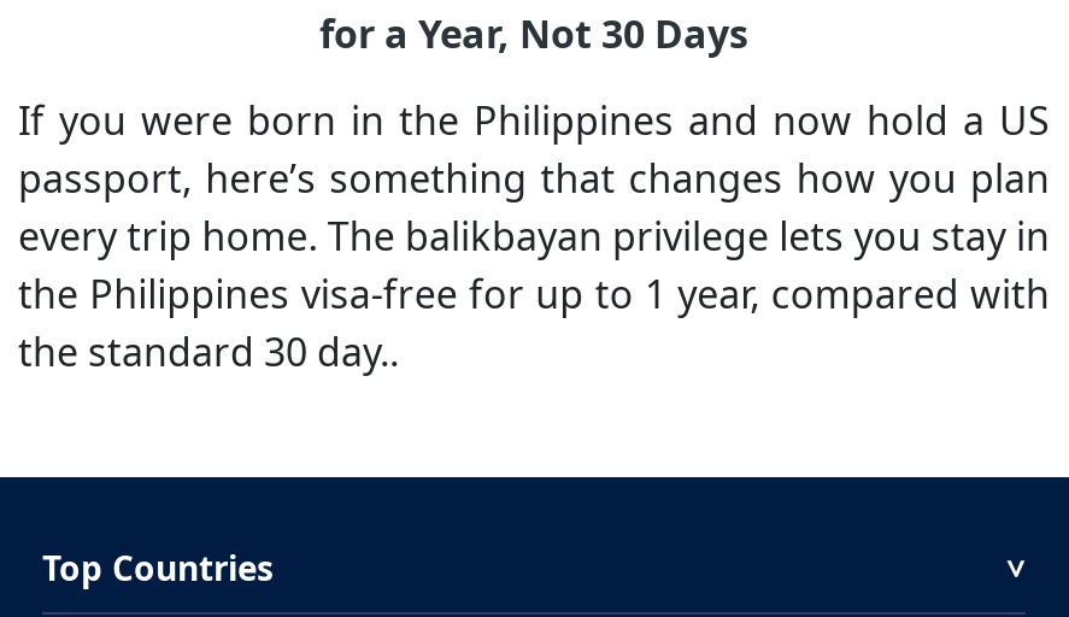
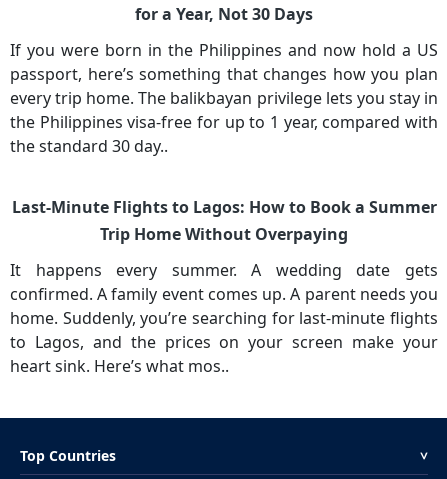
none -> [10,196,438,377] Last-Minute Flights to Lagos: How to Book a Summer | Trip Home Without Overpaying | It happens every summer. A wedding date gets | confirmed. A family event comes up. A parent needs you | home. Suddenly, you’re searching for last-minute flights | to Lagos, and the prices on your screen make your | heart sink. Here’s what mos..

